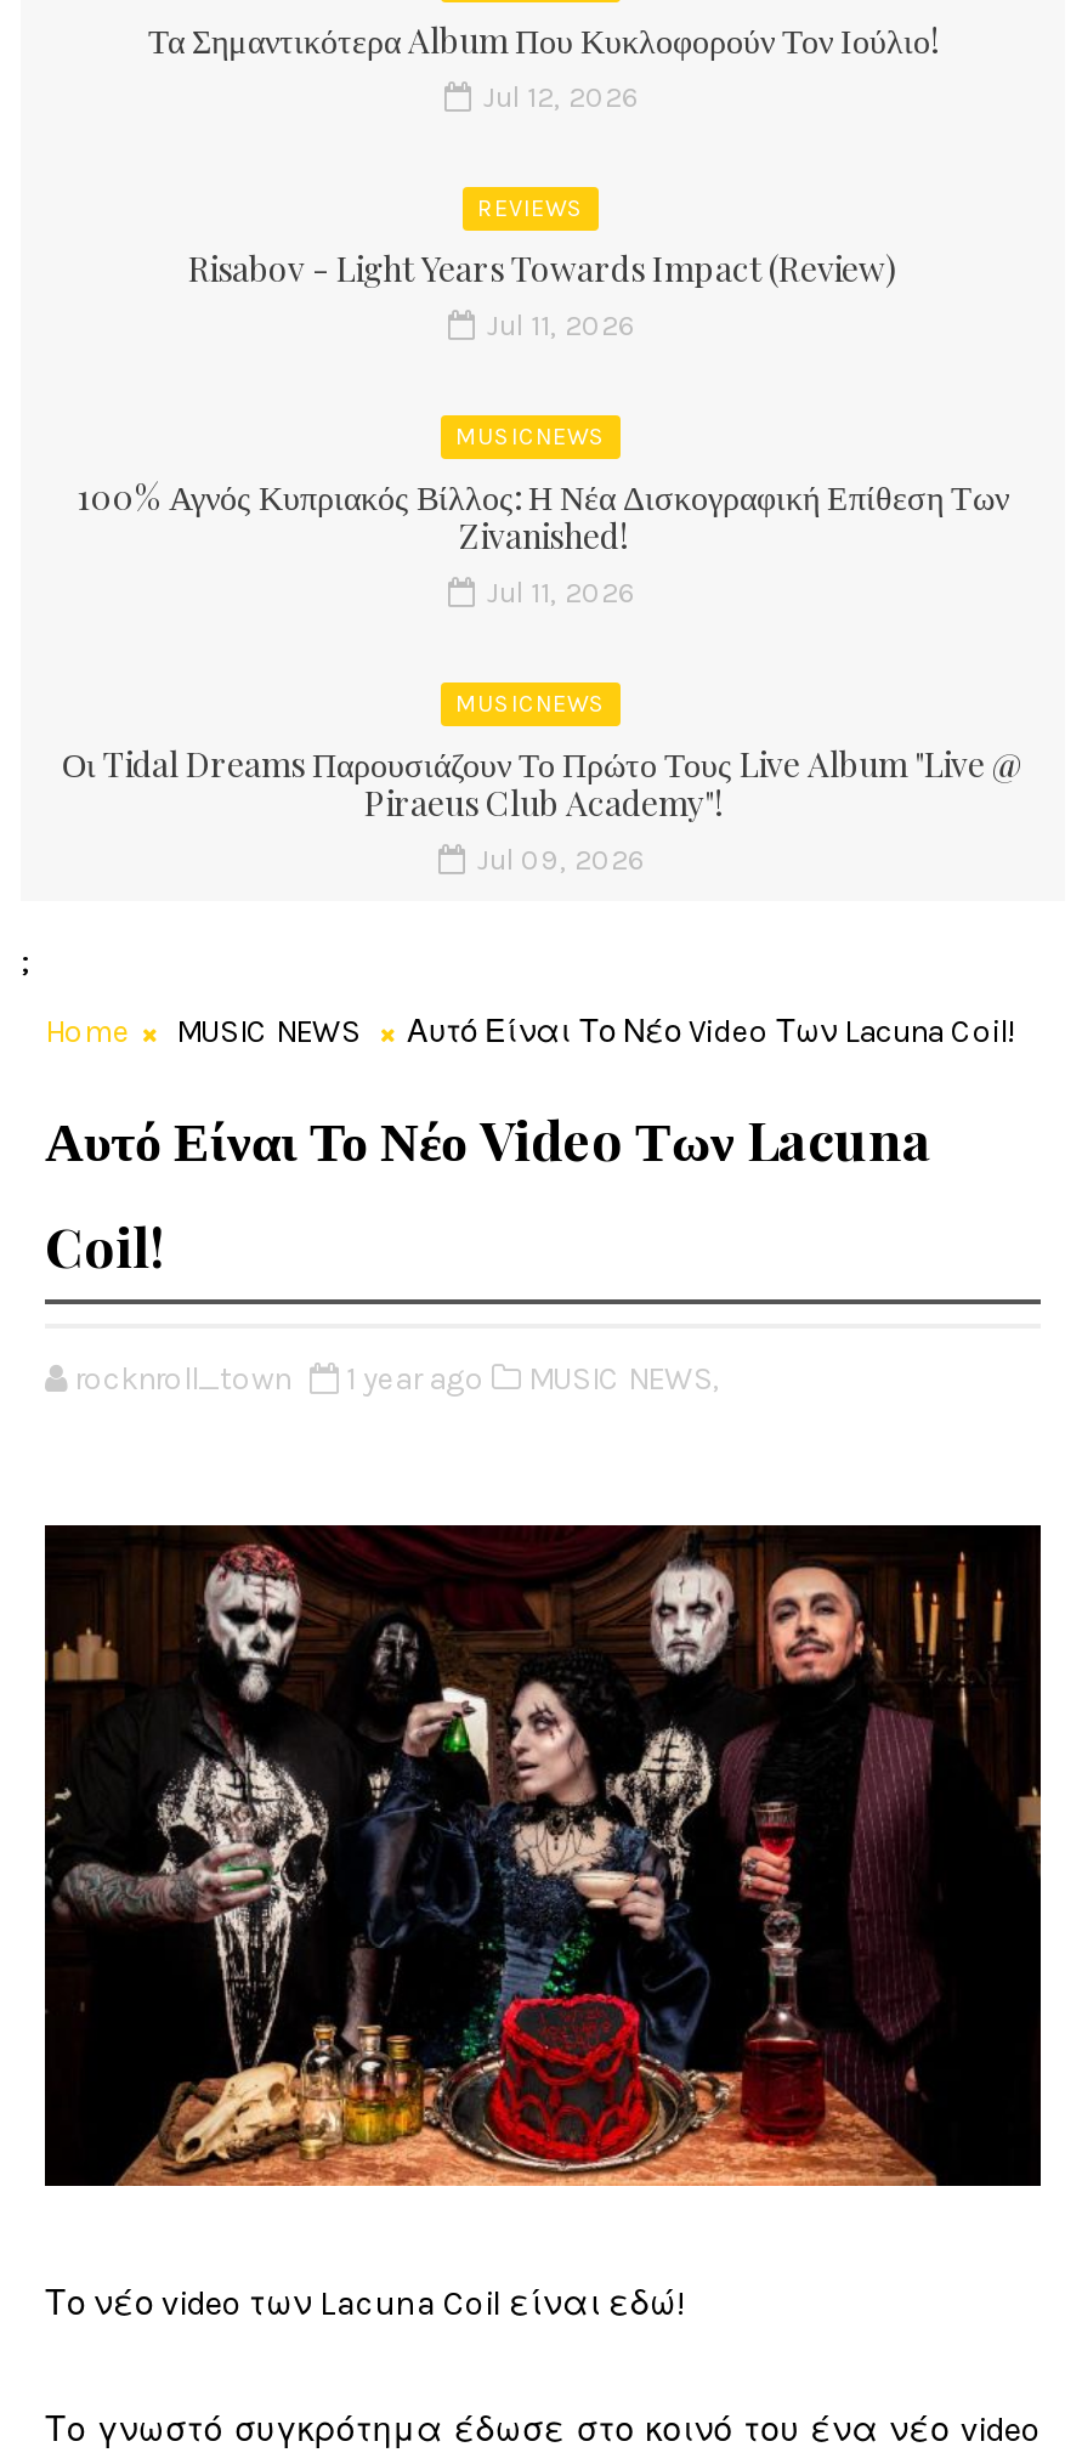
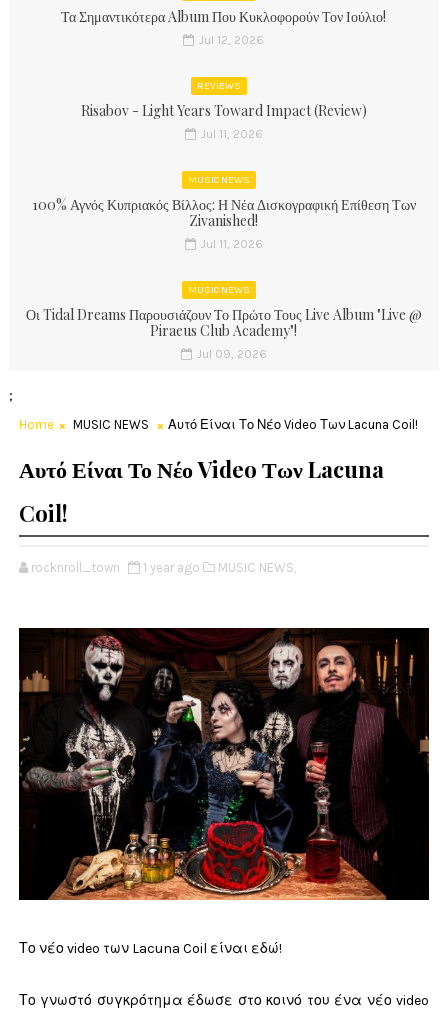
[188,244,897,290] Risabov - Light Years Towards Impact (Review) -> [81,101,367,120] Risabov - Light Years Toward Impact (Review)

